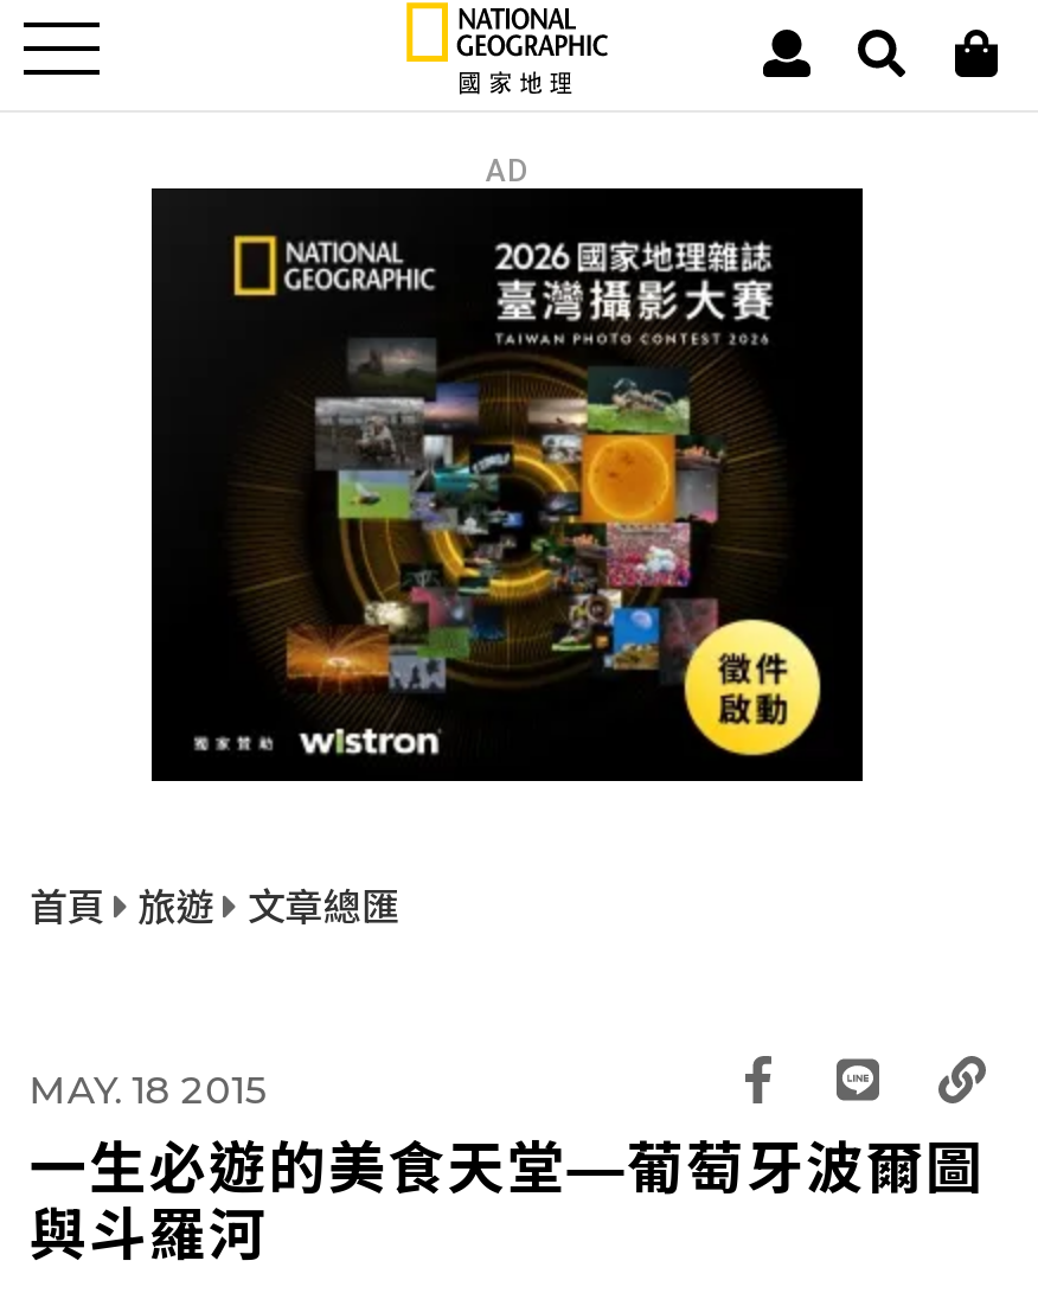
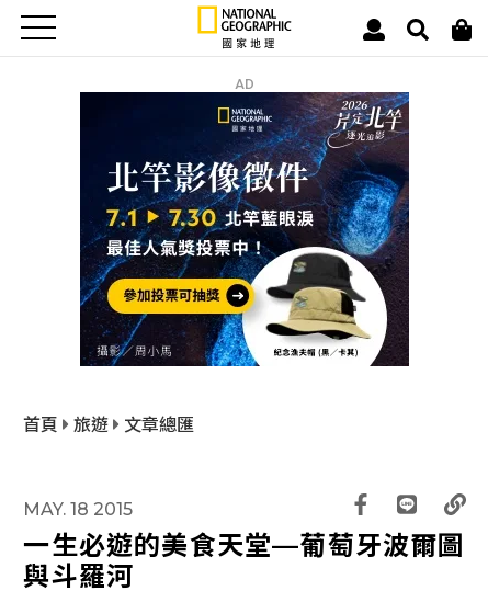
[152,186,865,783] [image] -> [79,91,410,367] [image]

